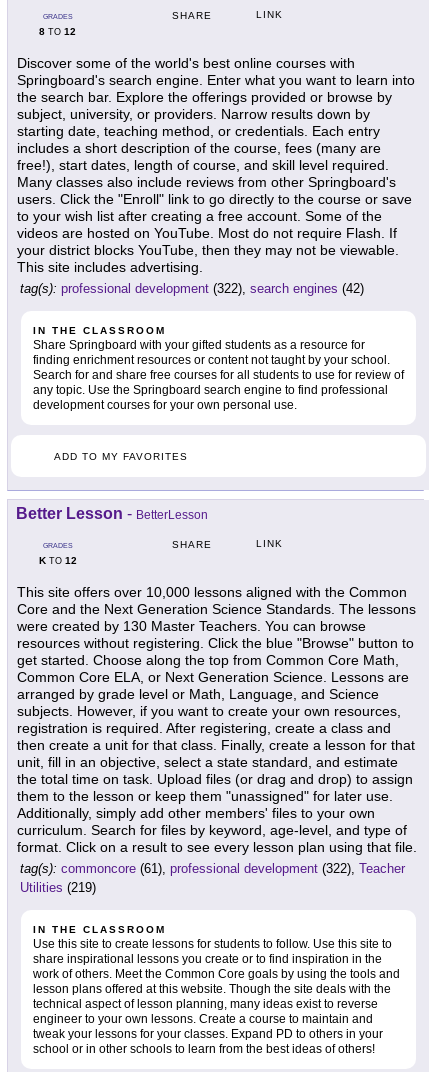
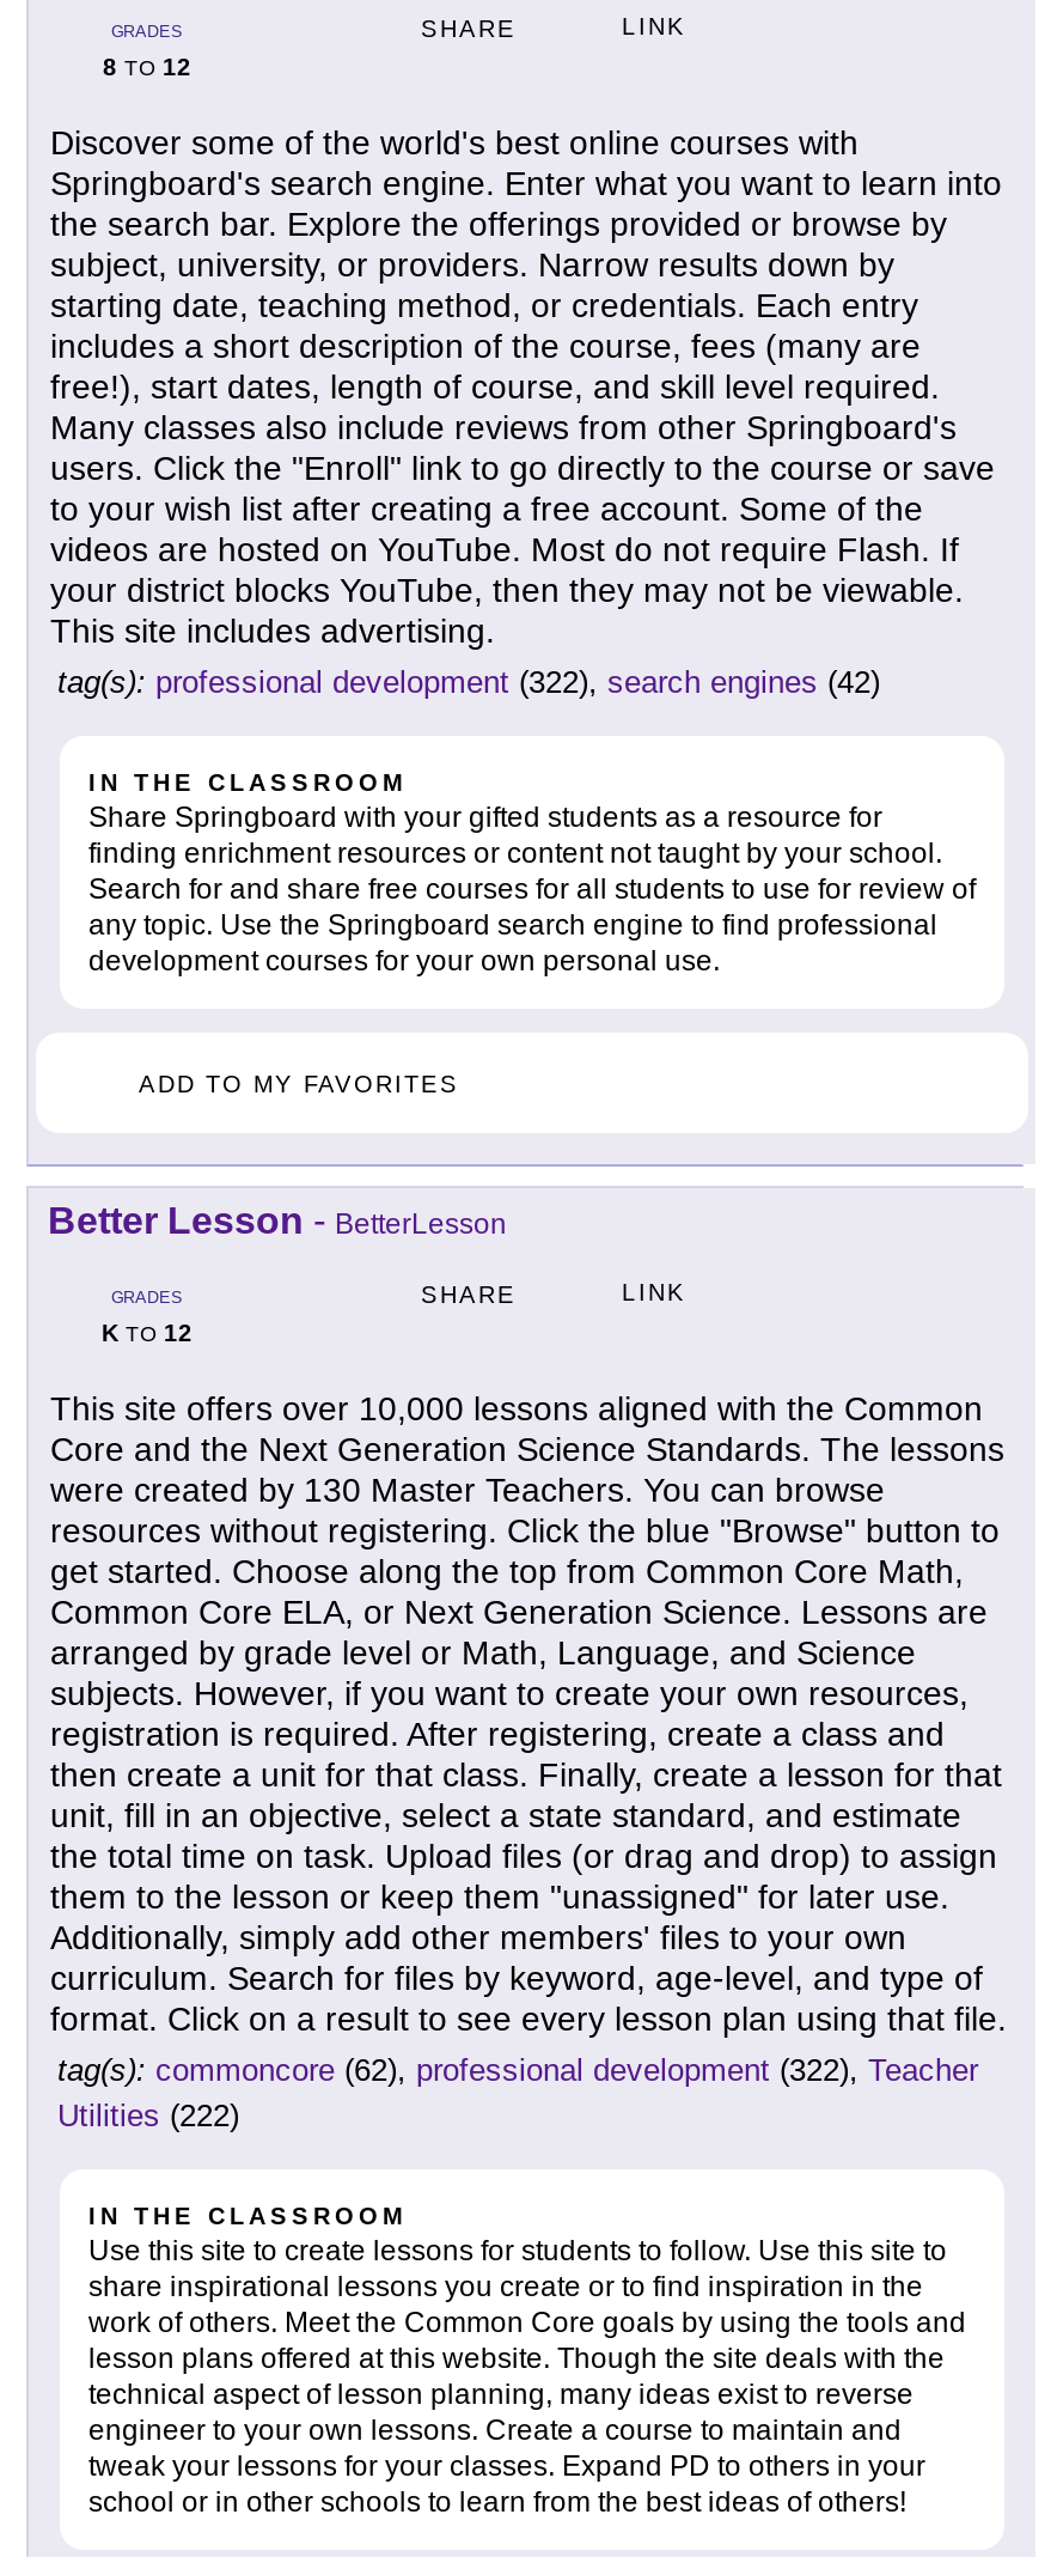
[20,861,405,876] tag(s): commoncore (61), professional development (322), Teacher -> [57,2051,978,2087] tag(s): commoncore (62), professional development (322), Teacher
[20,880,96,895] Utilities (219) -> [57,2097,239,2132] Utilities (222)

